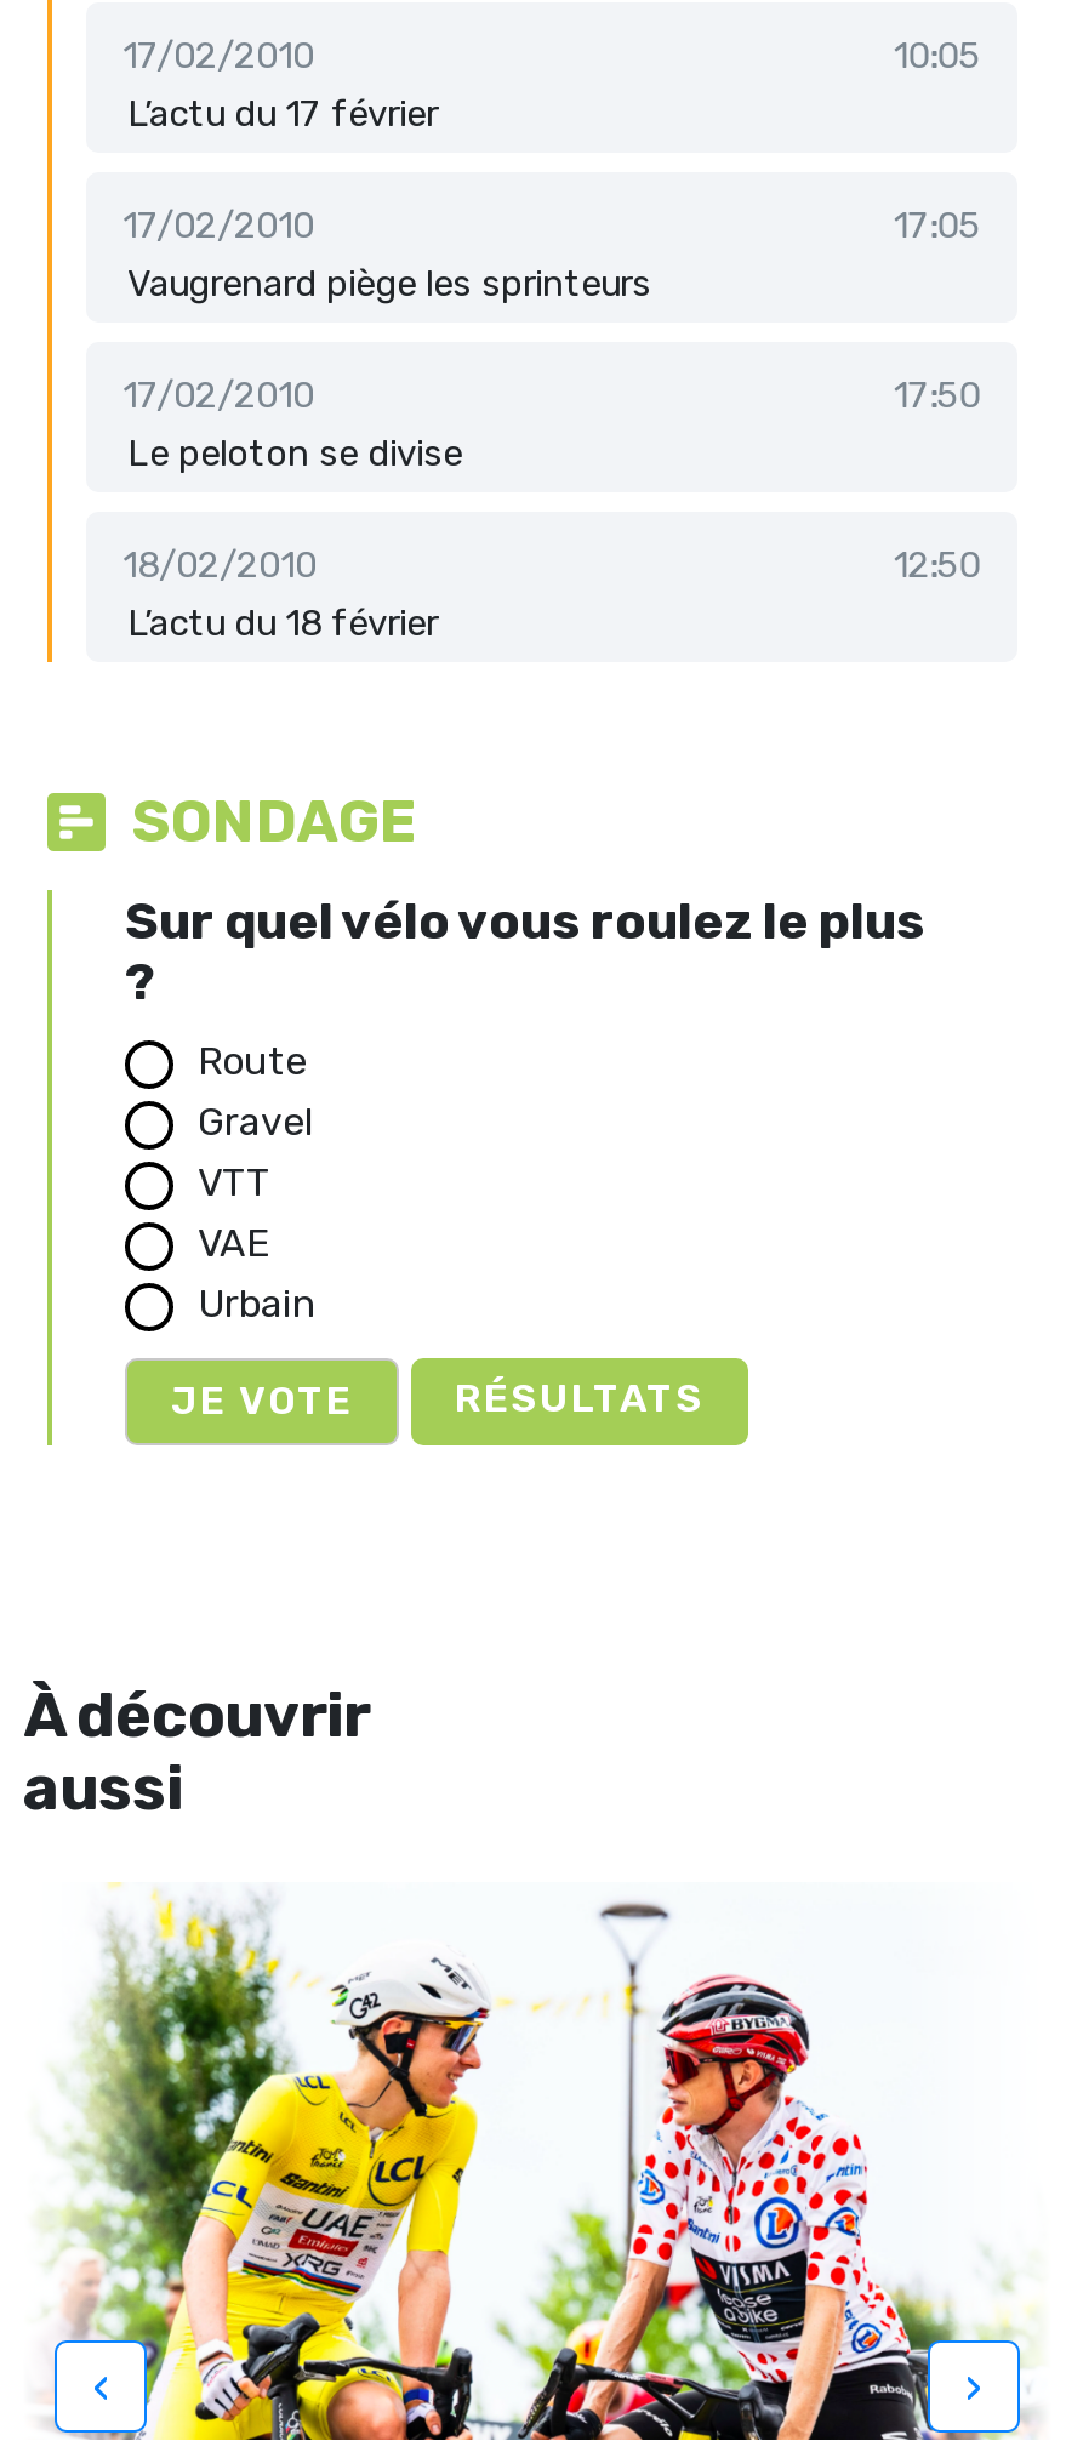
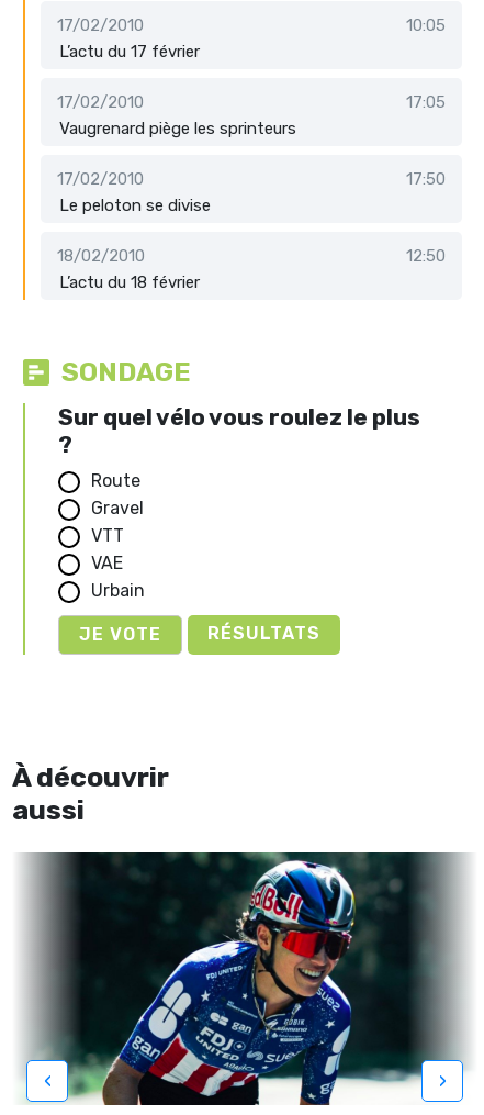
[42,1882,1032,2442] [image] -> [21,851,469,1106] [image]

